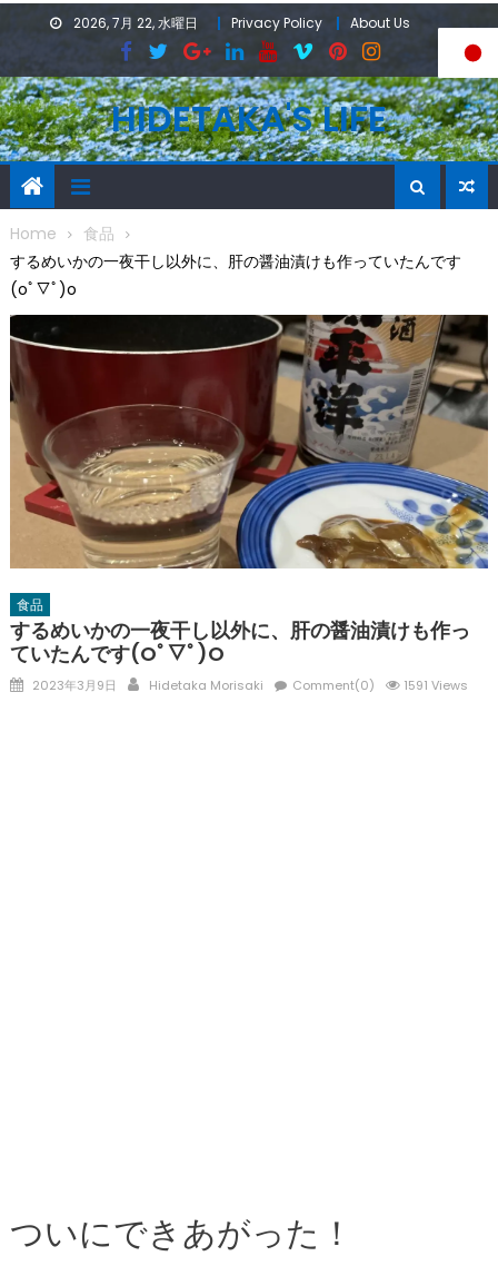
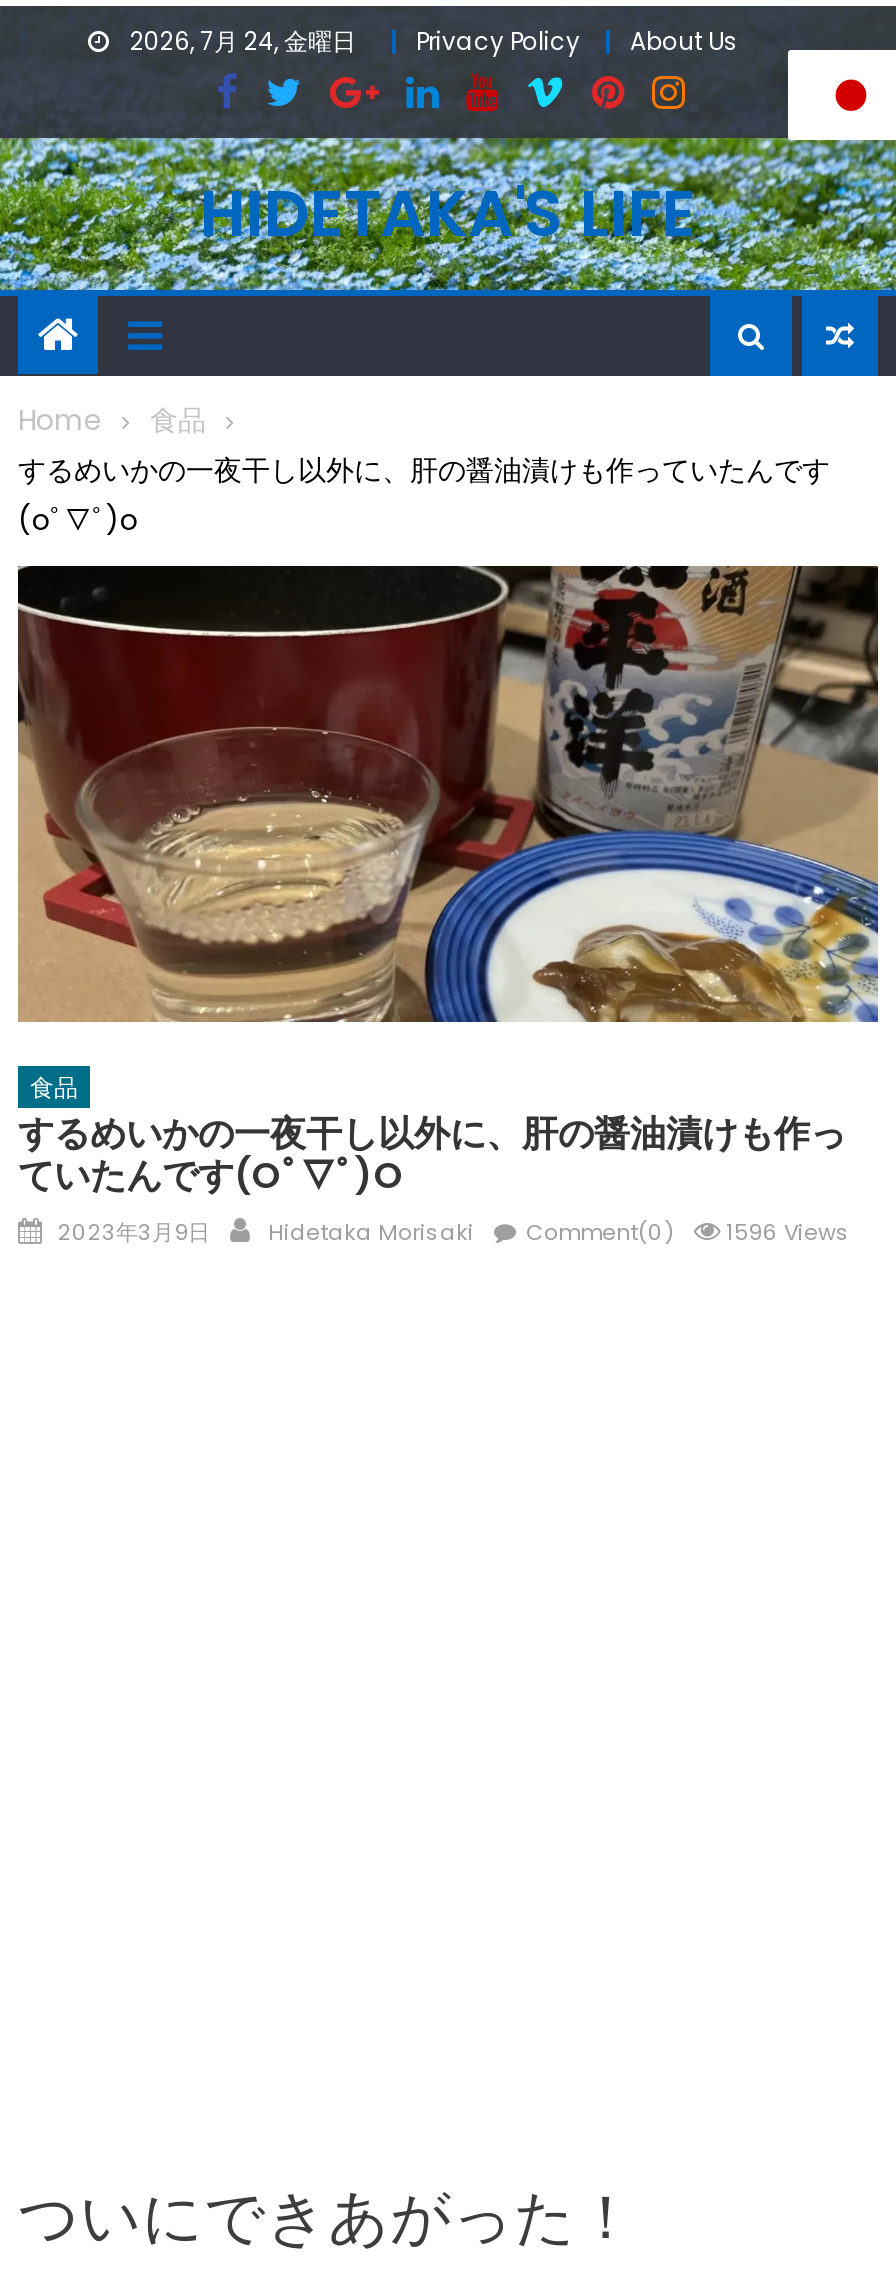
[69,13,410,32] 2026, 7月 22, 水曜日 Privacy Policy About Us -> [124,24,738,58] 2026, 7月 24, 金曜日 Privacy Policy About Us
[400,677,468,694] 1591 Views -> [720,1216,850,1248] 1596 Views

